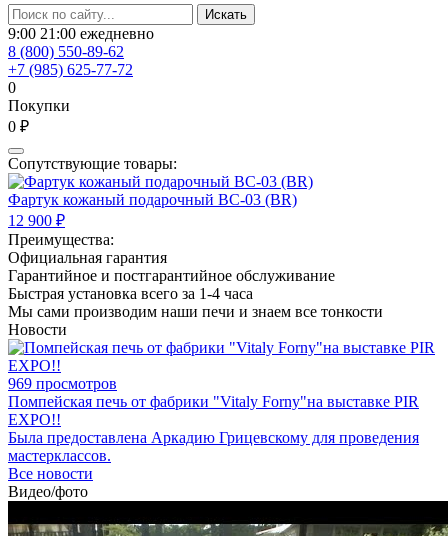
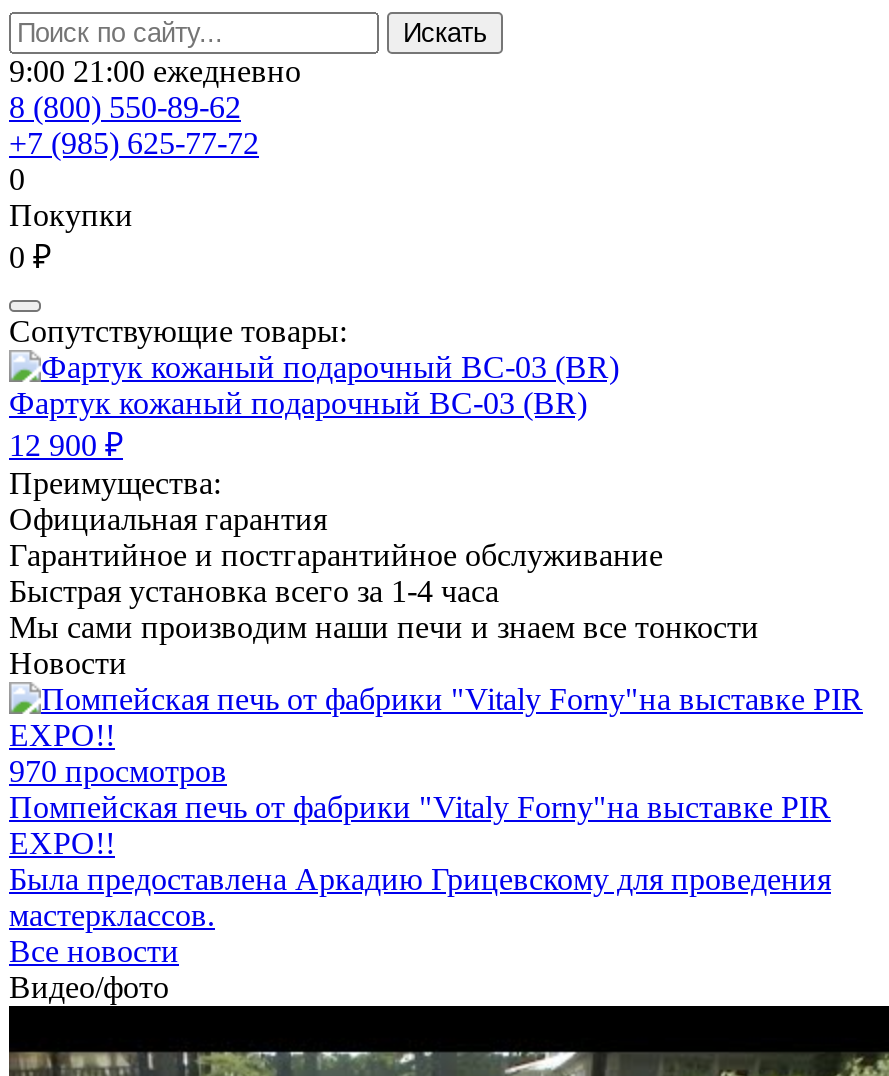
[8,375,117,392] 969 просмотров -> [9,754,227,788] 970 просмотров

